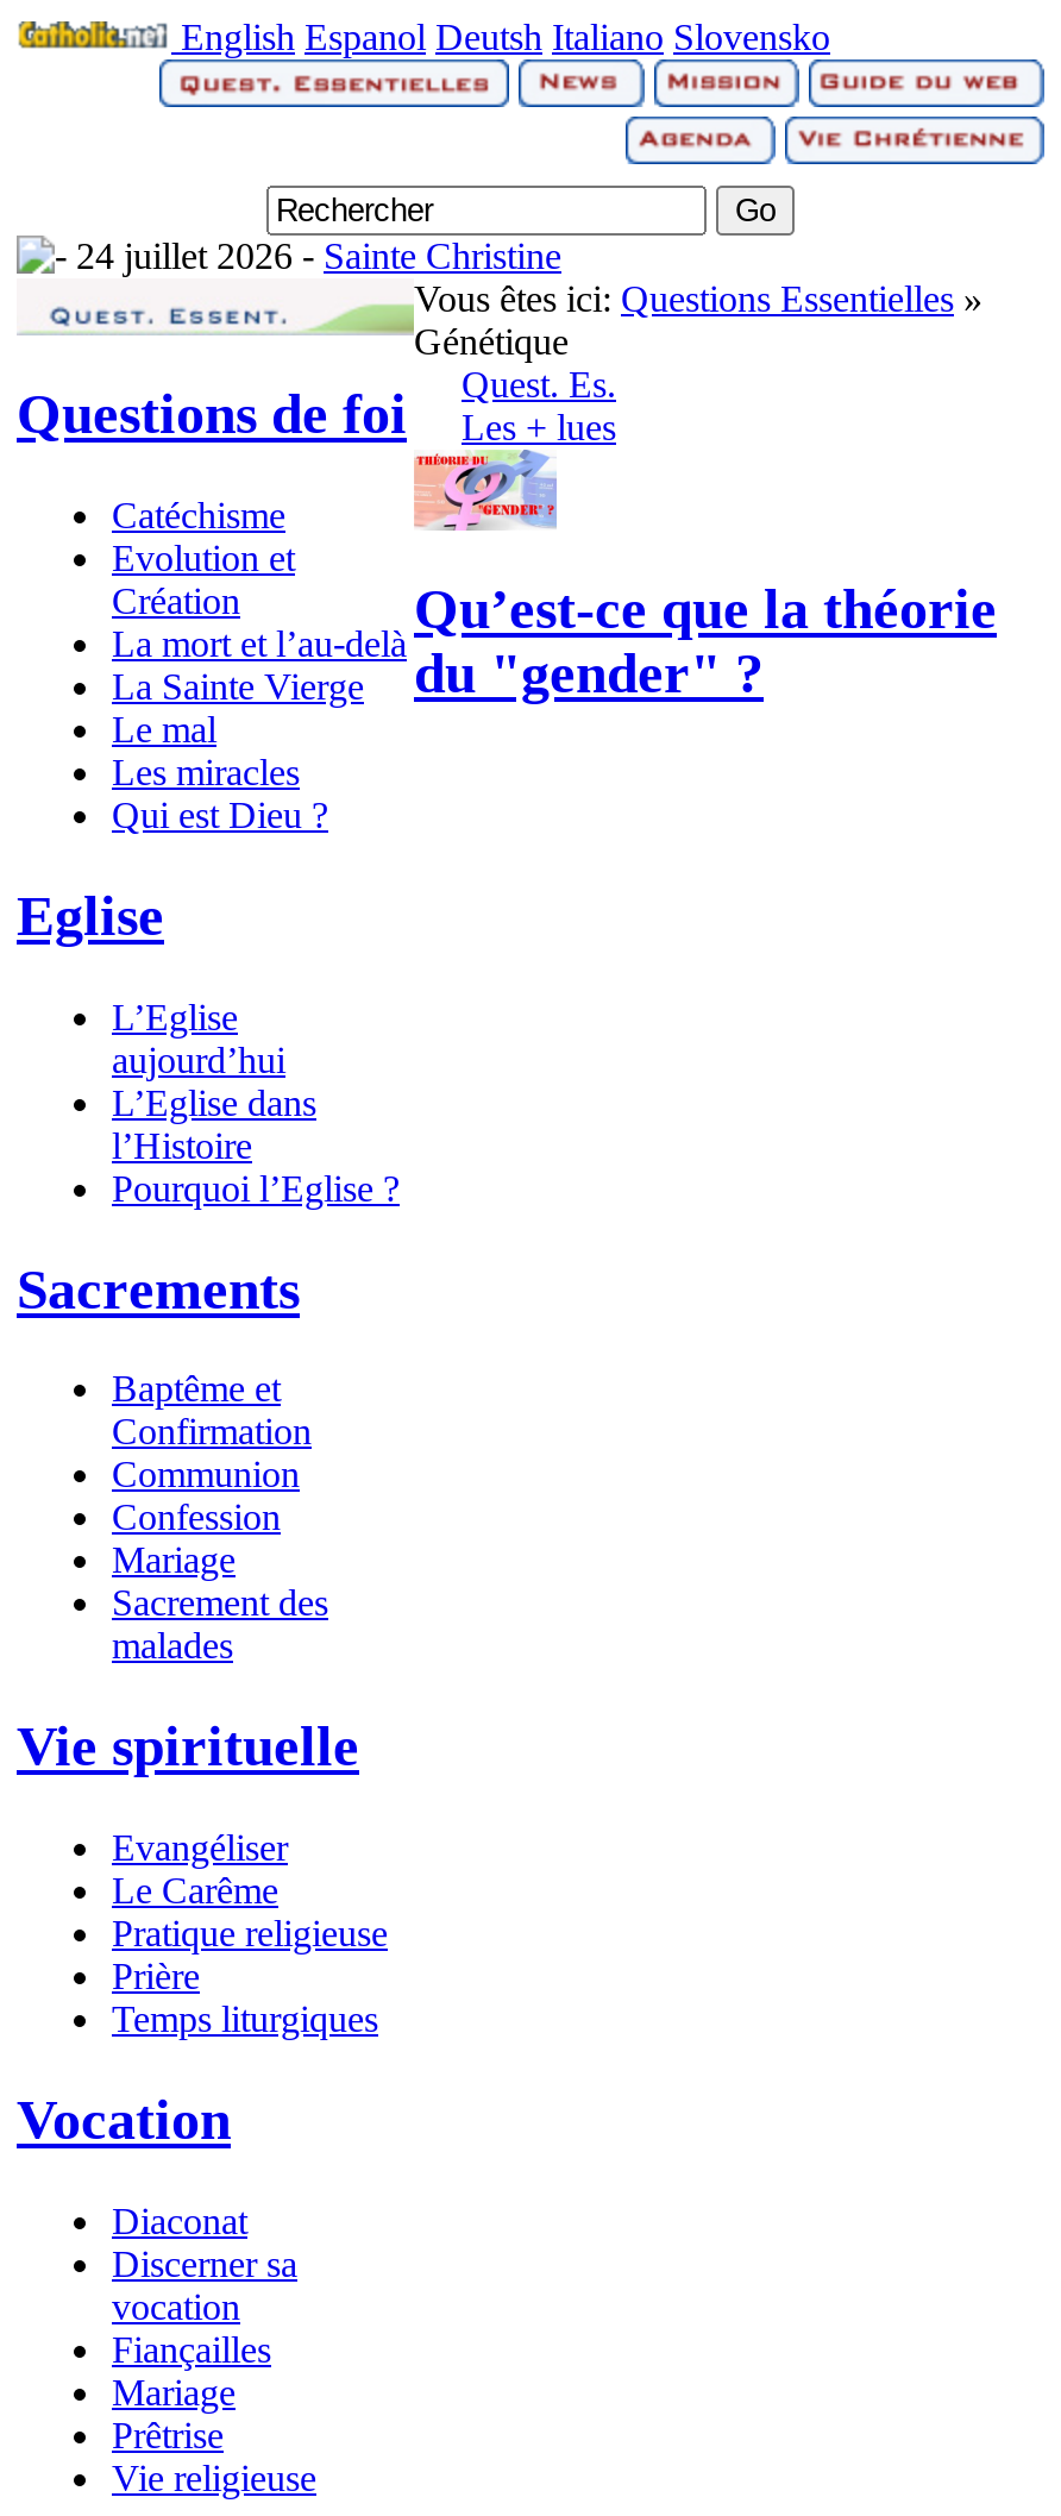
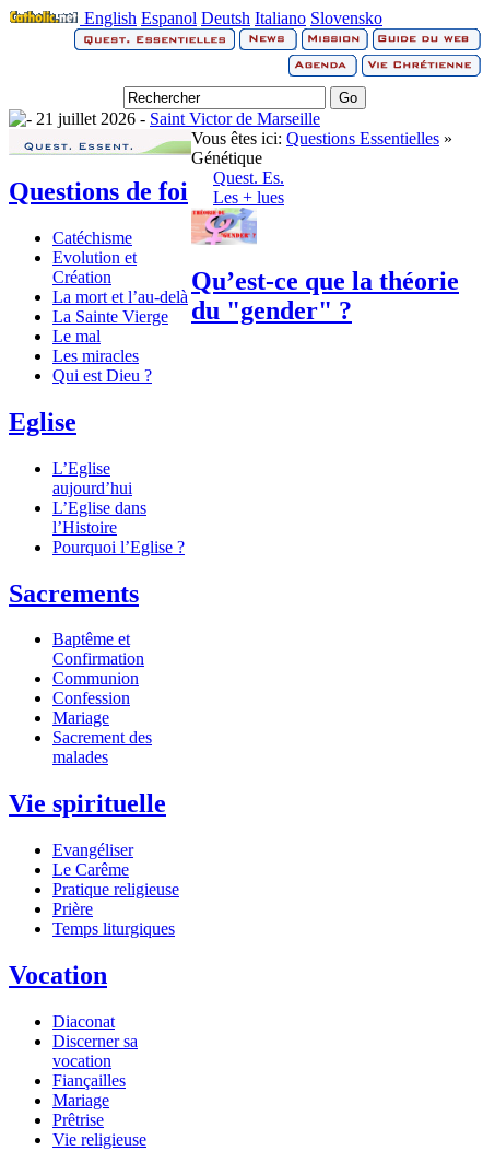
[67,236,561,276] 24 juillet 2026 -Sainte Christine -> [32,109,320,128] 21 juillet 2026 -Saint Victor de Marseille

